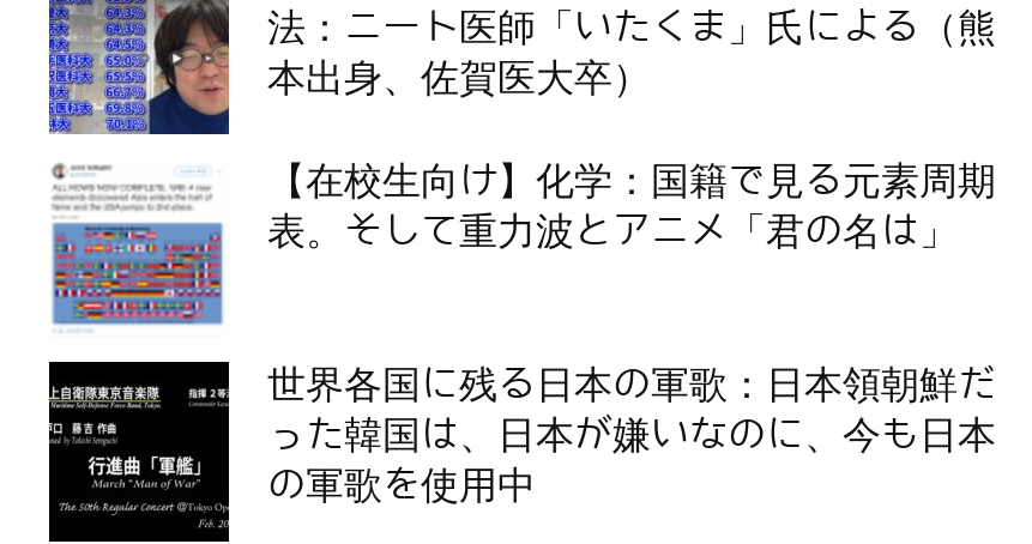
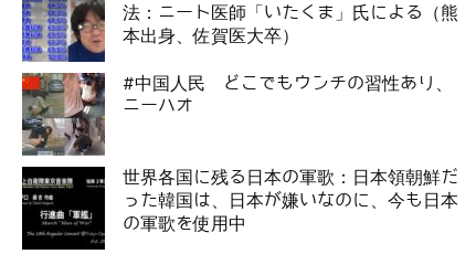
[49,158,996,338] [image] | 【在校生向け】化学：国籍で見る元素周期 | 表。そして重力波とアニメ「君の名は」 -> [21,72,453,157] [image] | #中国人民 どこでもウンチの習性あり、 | ニーハオ

